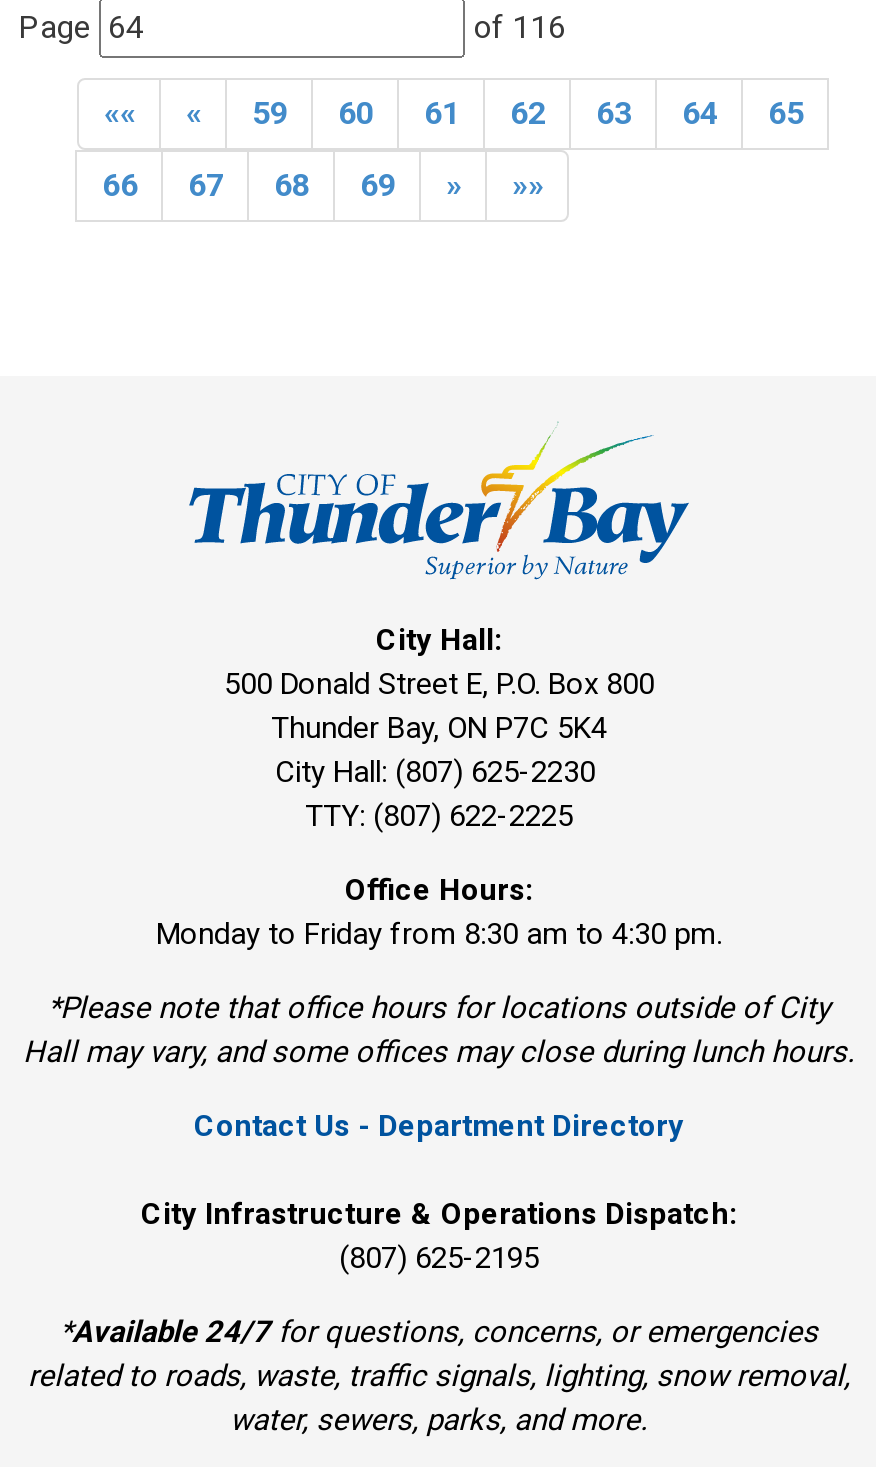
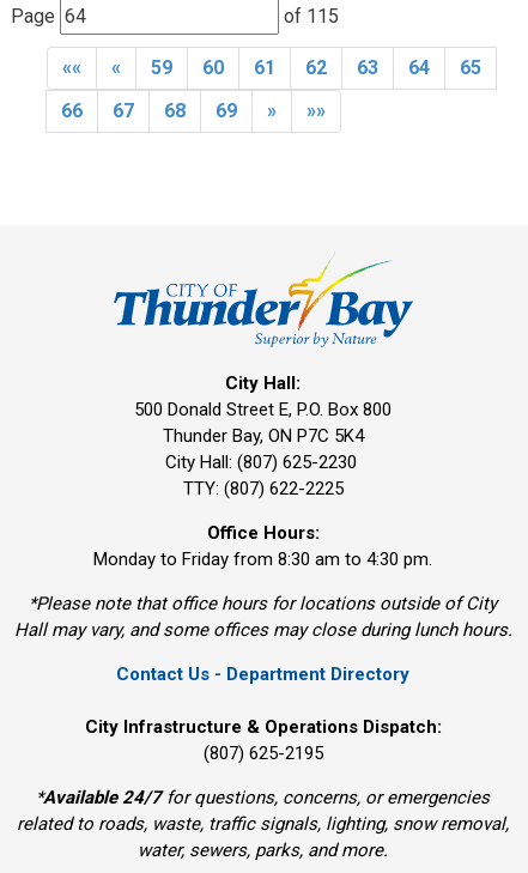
[466,8,566,46] of 116 -> [279,5,339,28] of 115

